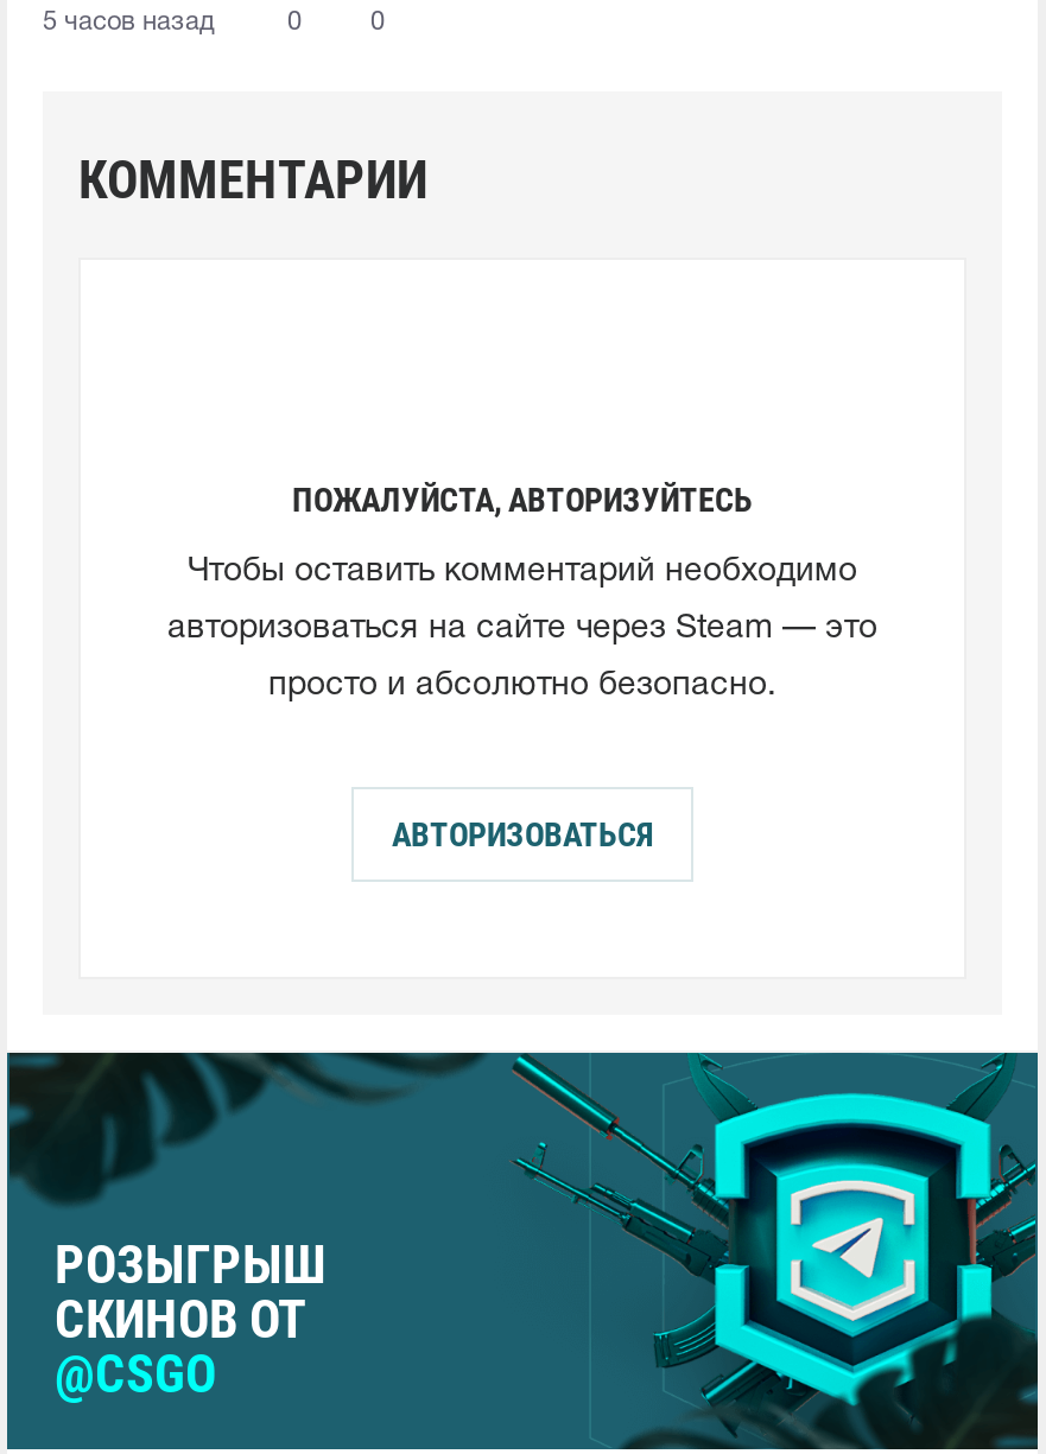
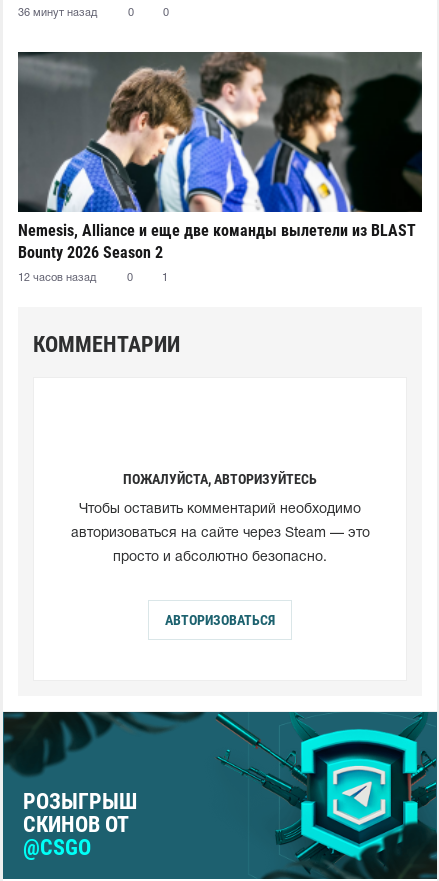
[43,10,214,34] 5 часов назад -> [18,8,97,18] 36 минут назад
none -> [17,51,423,283] [image] | Nemesis, Alliance и еще две команды вылетели из BLAST | Bounty 2026 Season 2 | 12 часов назад | 0 | 1

